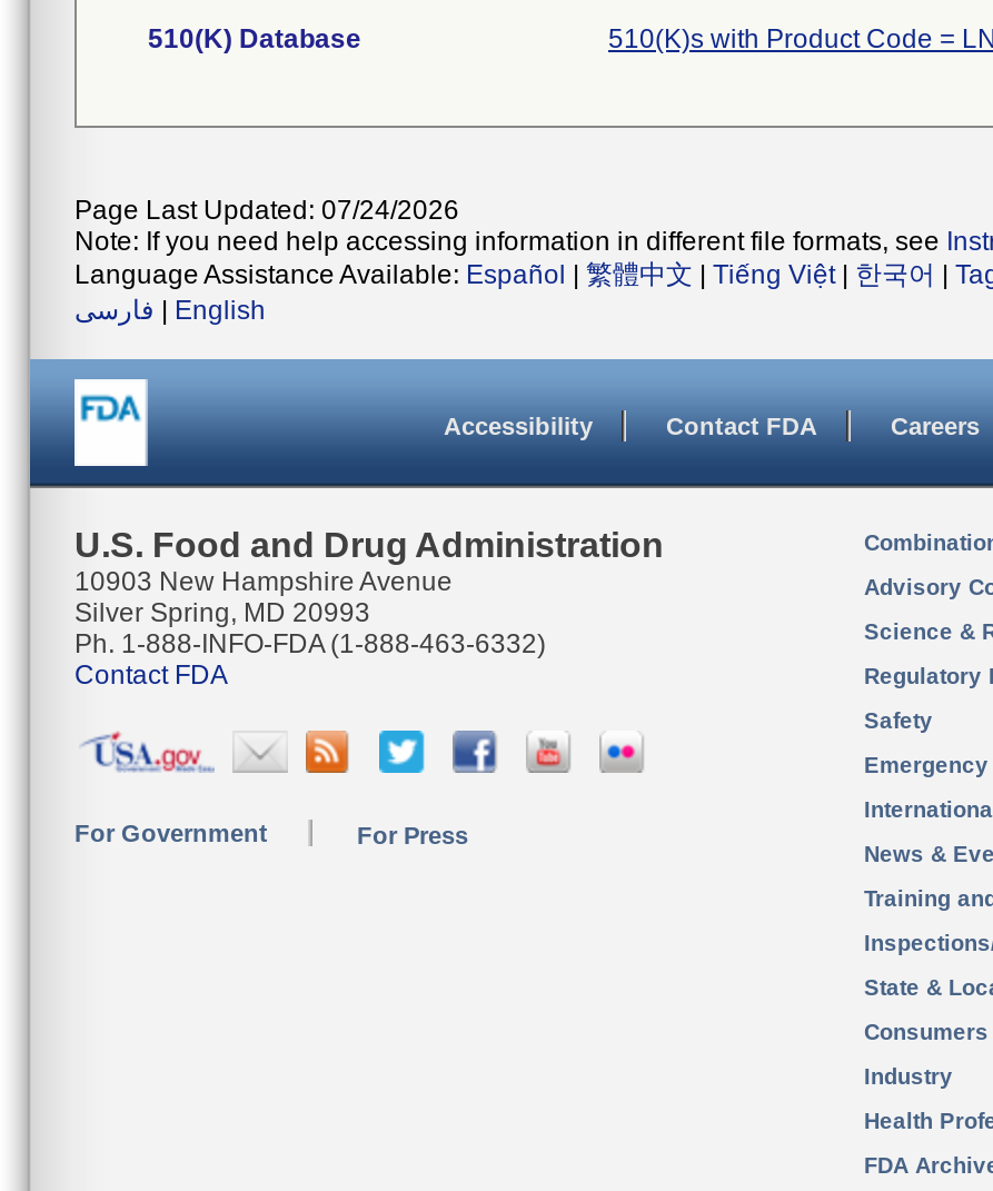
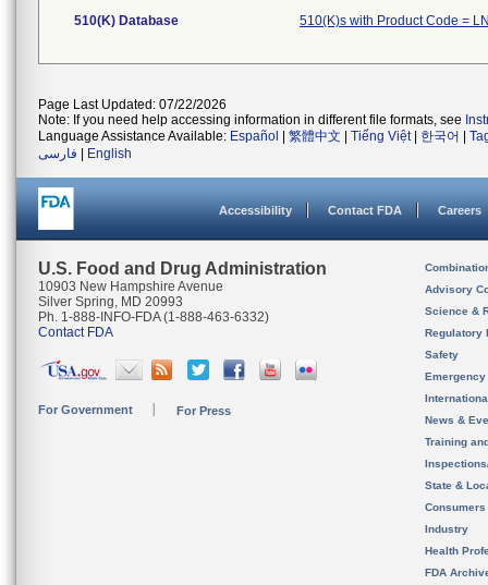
[75,195,459,226] Page Last Updated: 07/24/2026 -> [38,97,227,112] Page Last Updated: 07/22/2026

